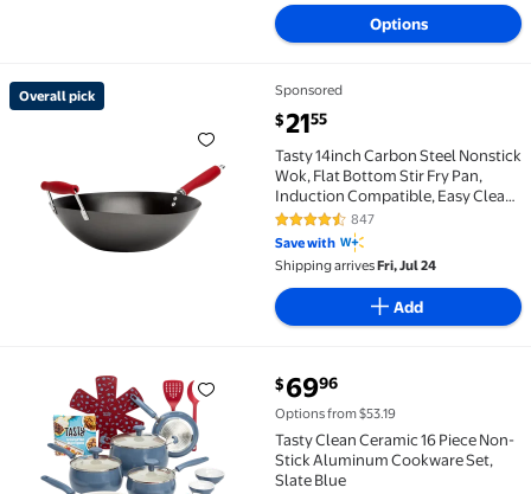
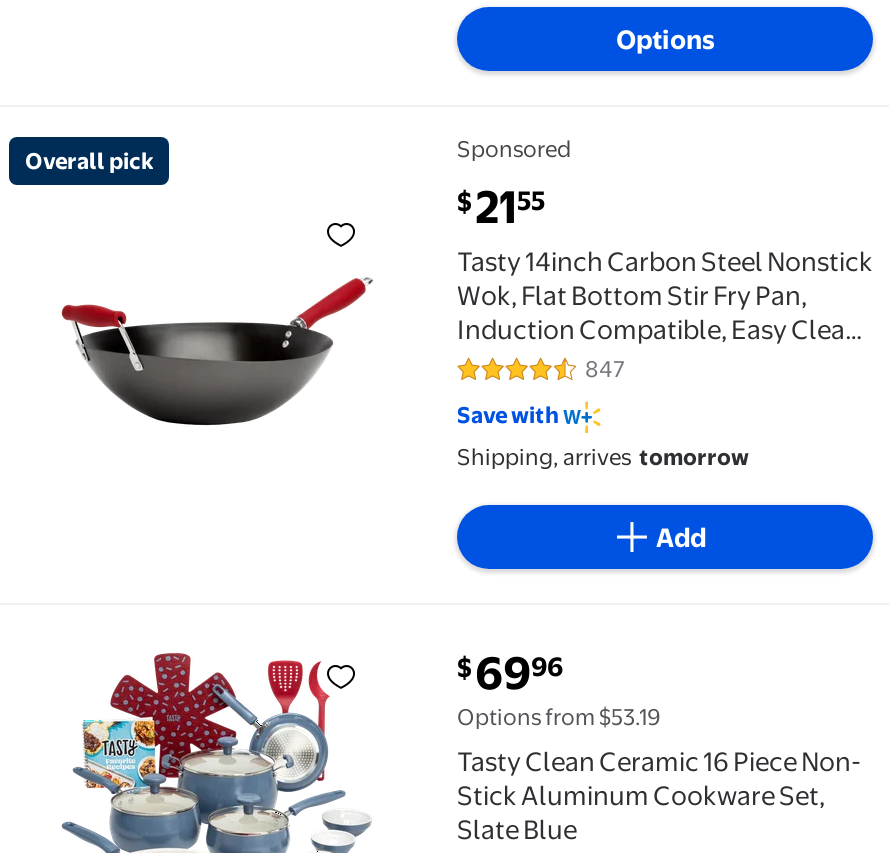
[275,257,436,274] Shipping arrives Fri, Jul 24 -> [457,443,749,471] Shipping, arrives tomorrow

